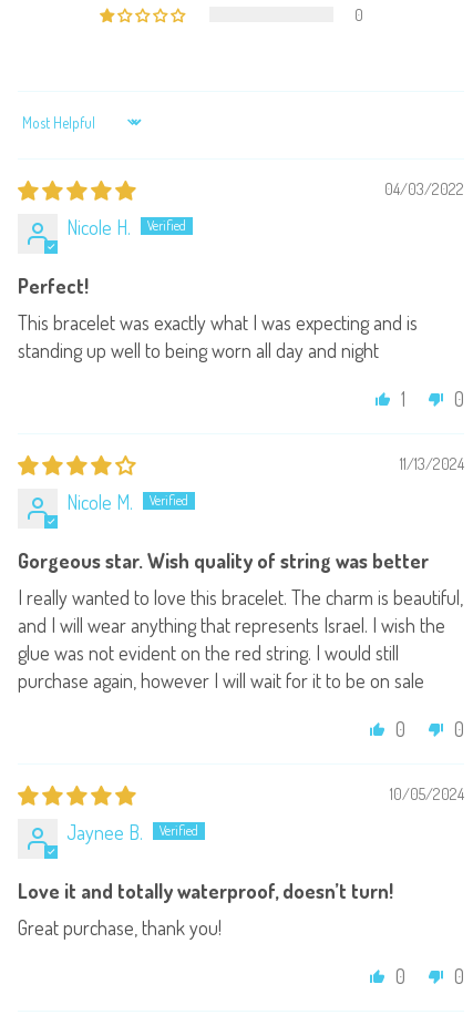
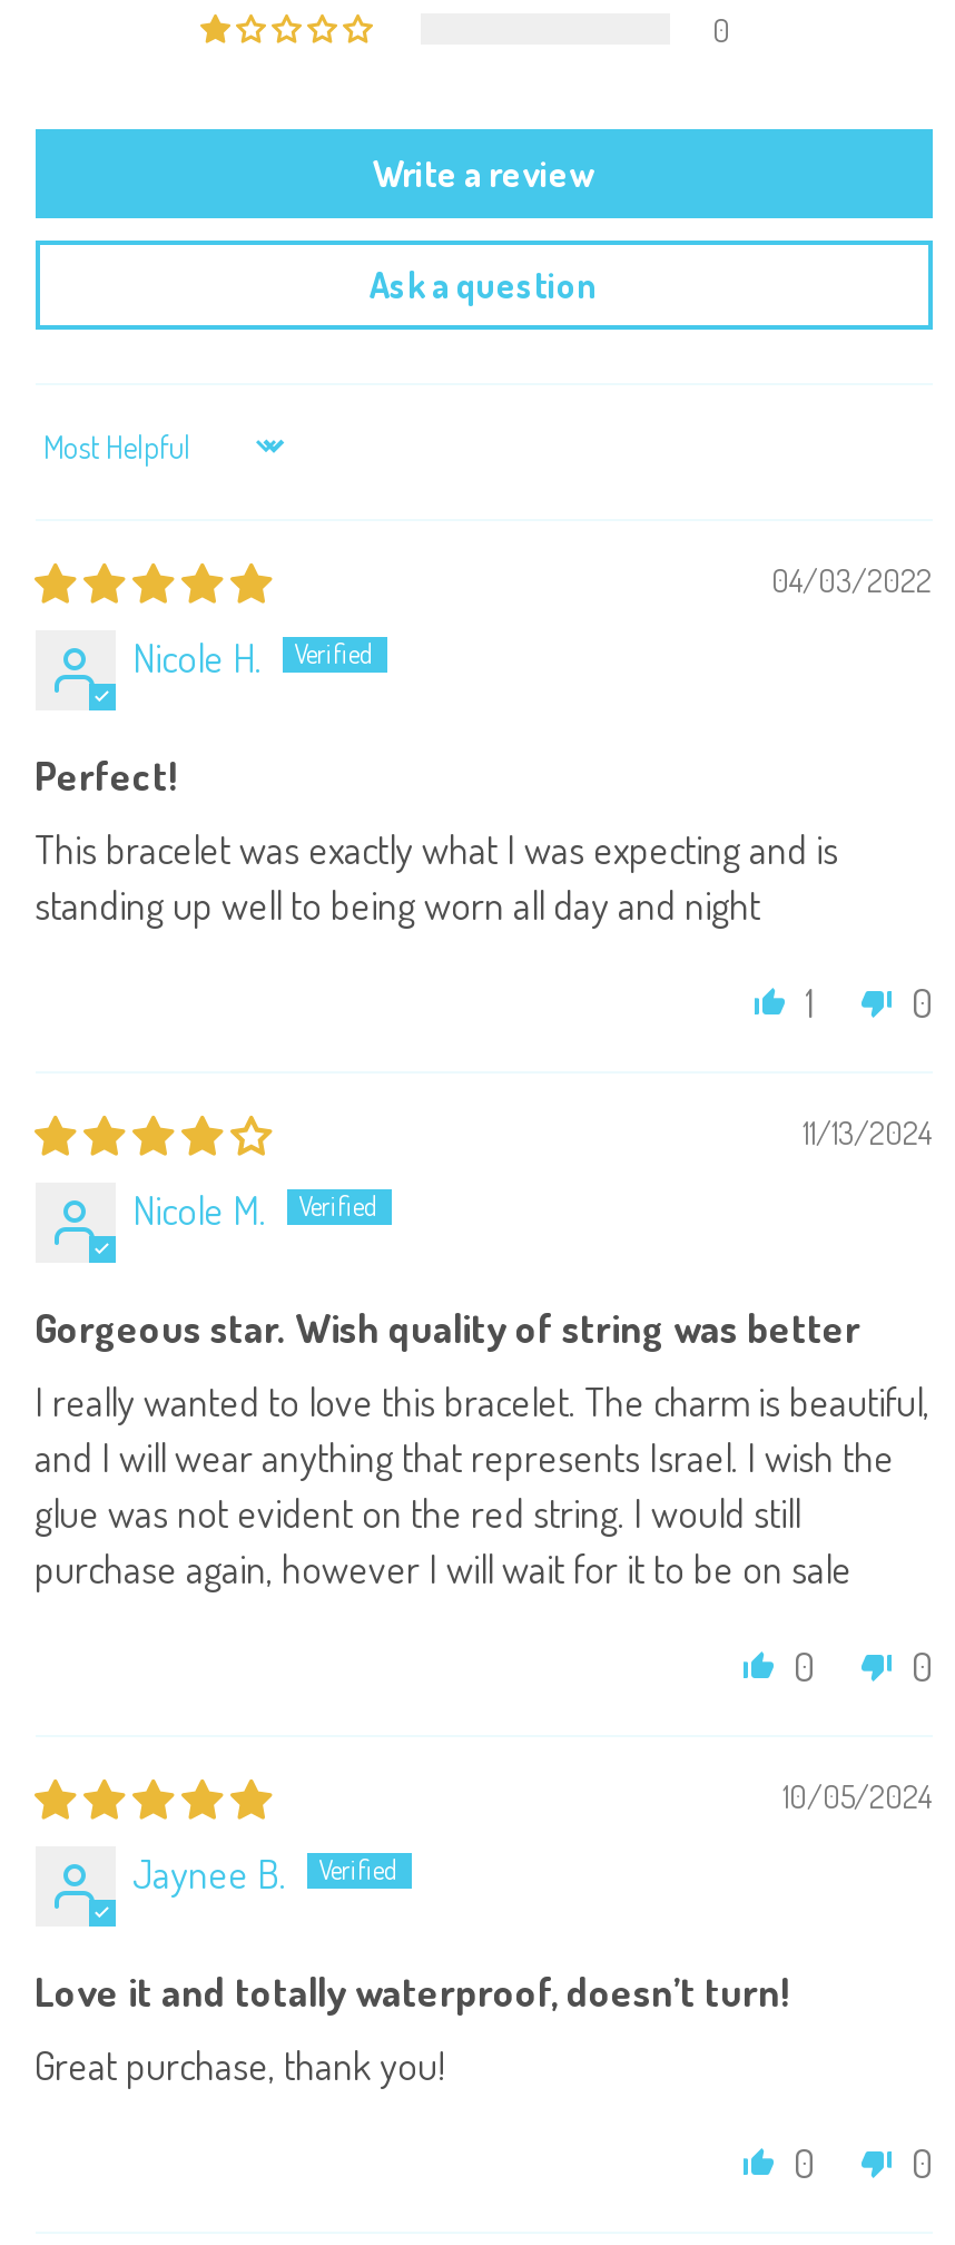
none -> [370,153,597,308] Write a review | Ask a question

